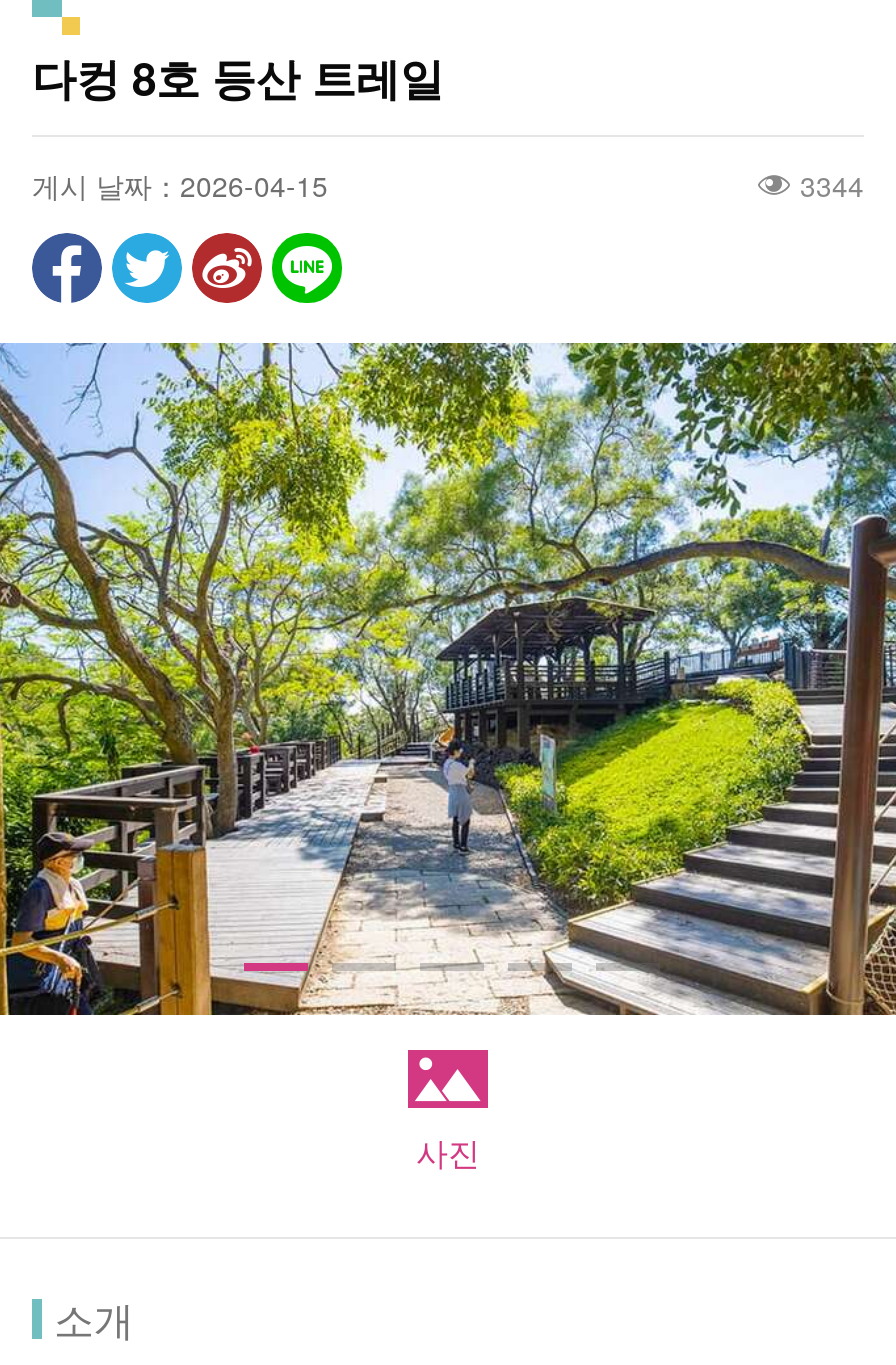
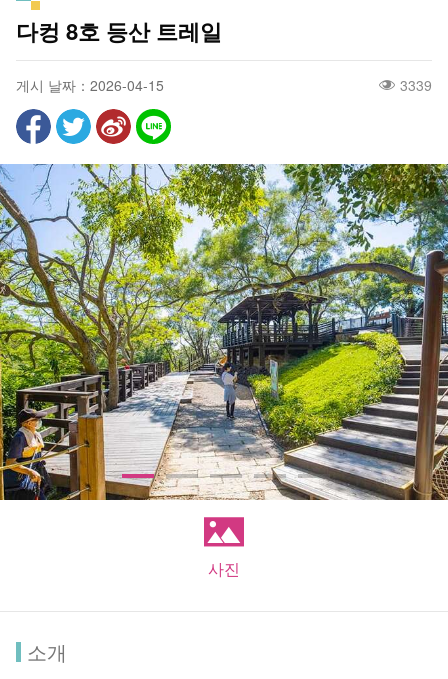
[800,165,864,205] 3344 -> [400,75,432,95] 3339

